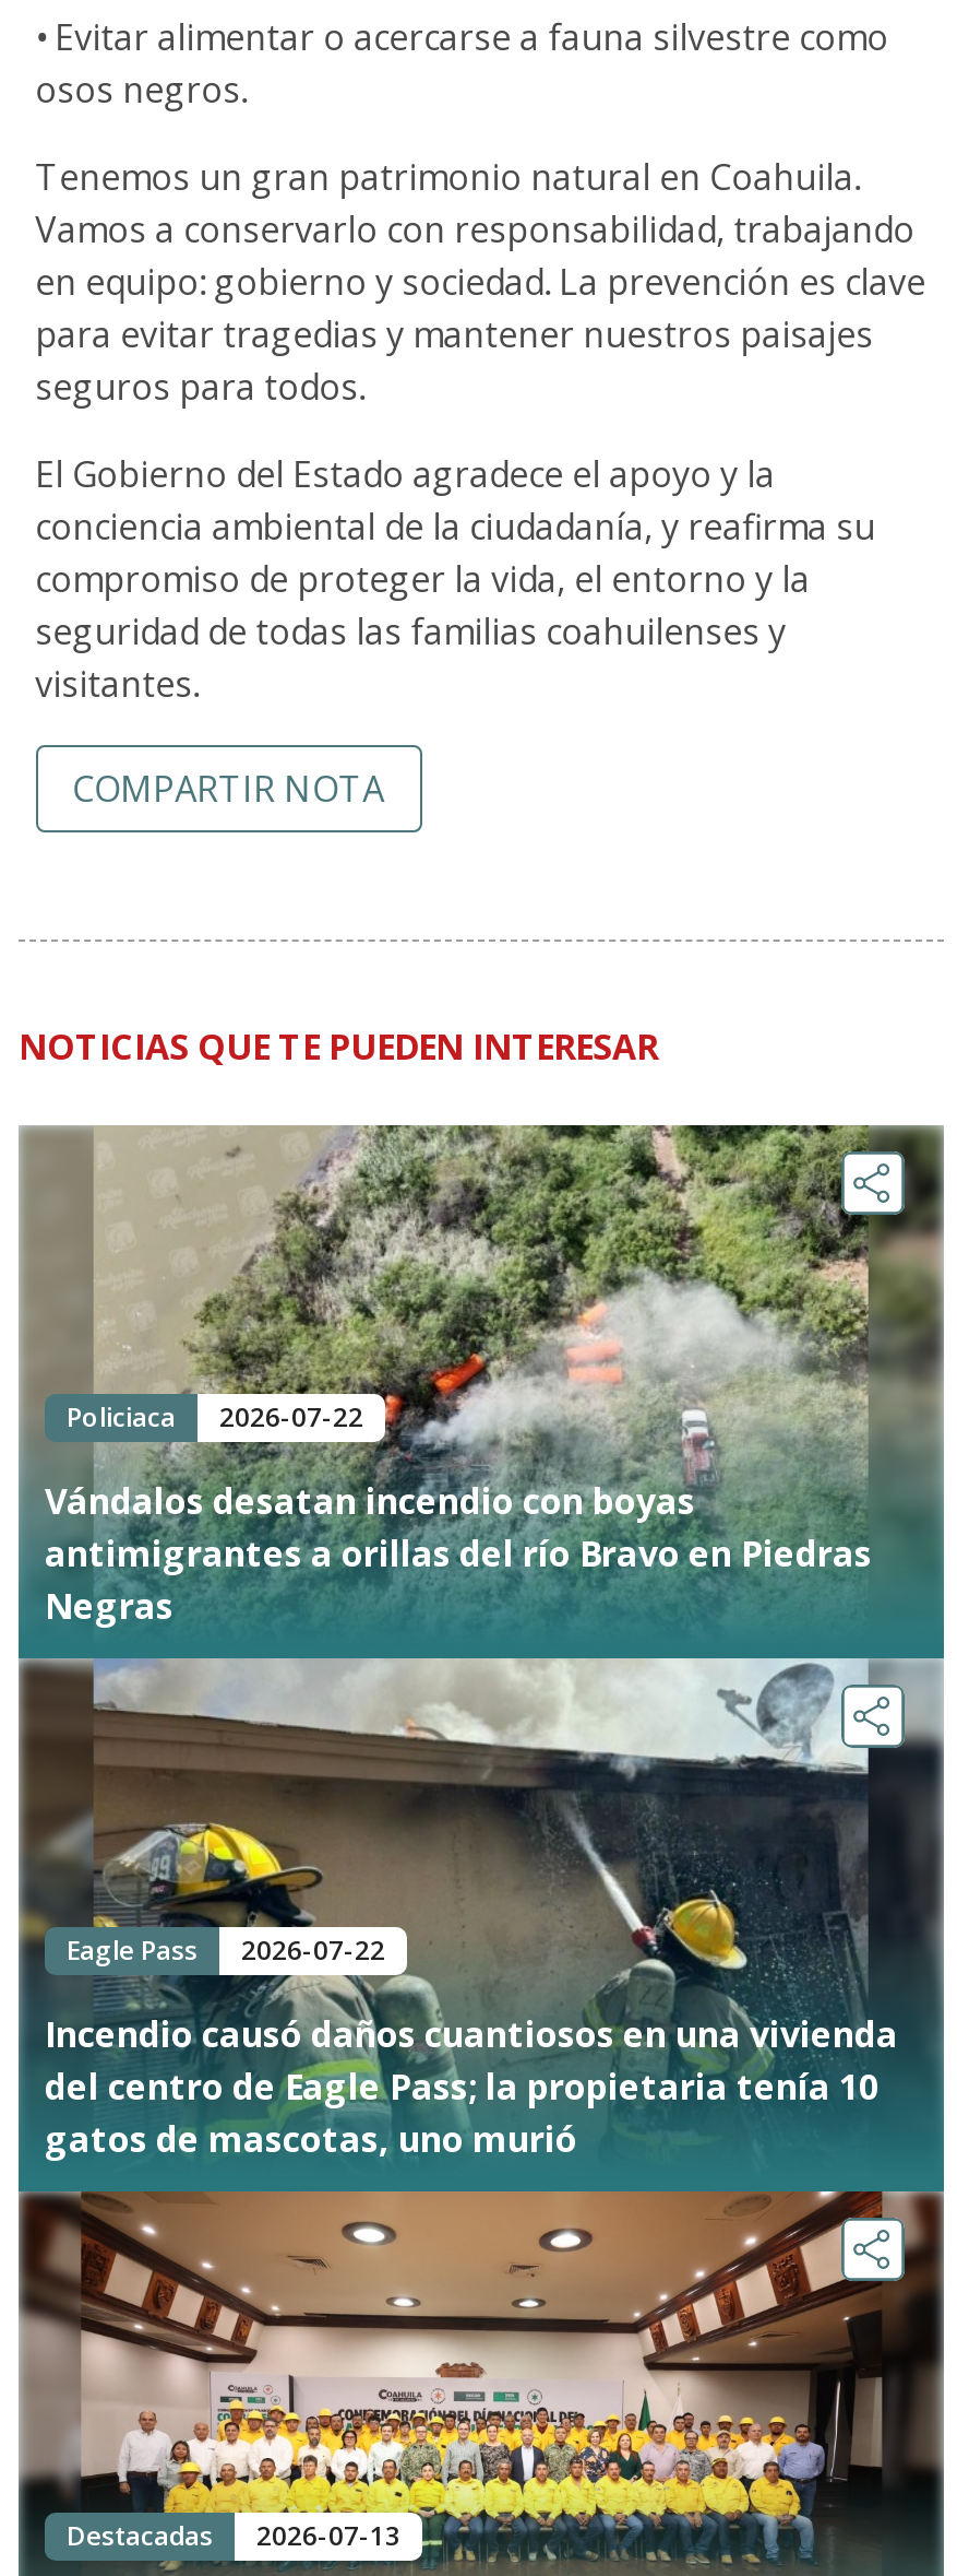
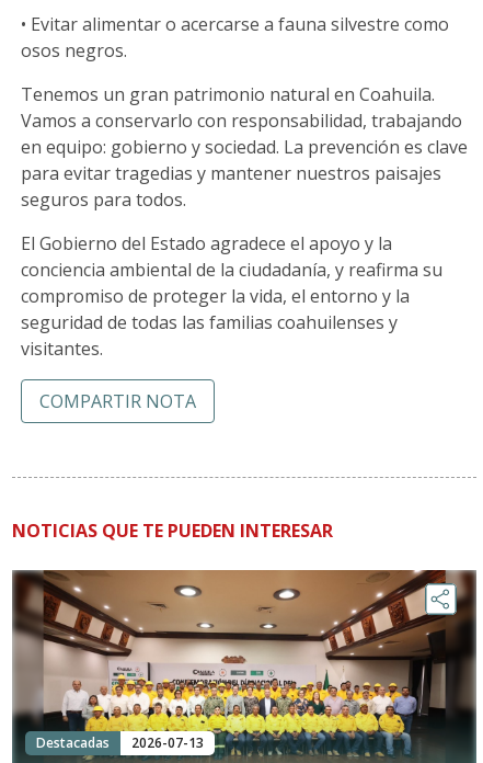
[19,1123,944,1995] [image] | Policiaca | 2026-07-22 | Vándalos desatan incendio con boyas | antimigrantes a orillas del río Bravo en Piedras | Negras -> none
[45,1932,898,2164] Eagle Pass | 2026-07-22 | Incendio causó daños cuantiosos en una vivienda | del centro de Eagle Pass; la propietaria tenía 10 | gatos de mascotas, uno murió -> none

